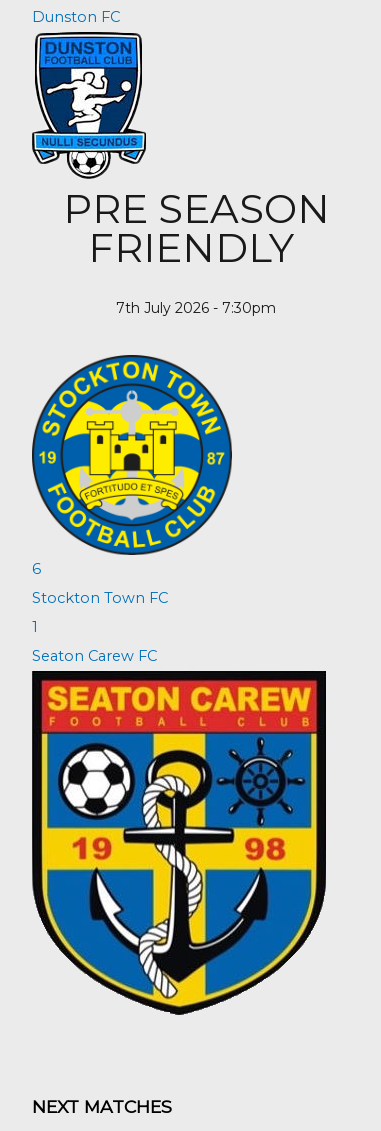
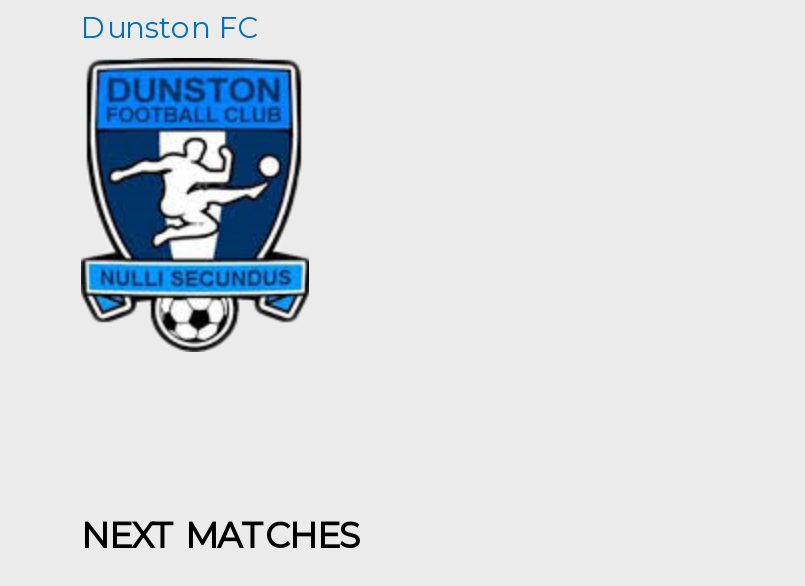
[62,184,329,317] PRE SEASON | FRIENDLY | 7th July 2026 - 7:30pm -> none
[31,354,233,665] [image] | 6 | Stockton Town FC | 1 | Seaton Carew FC -> none
[31,670,327,1016] [image] -> none

